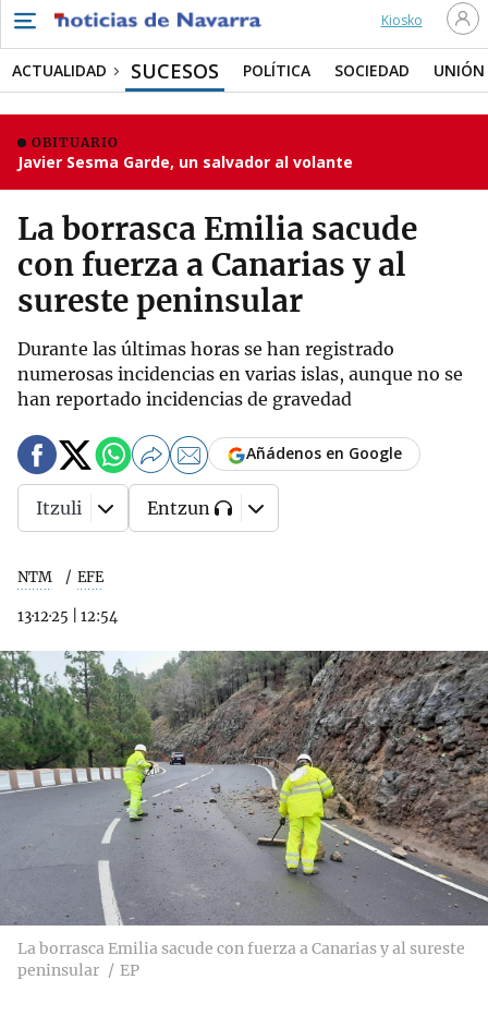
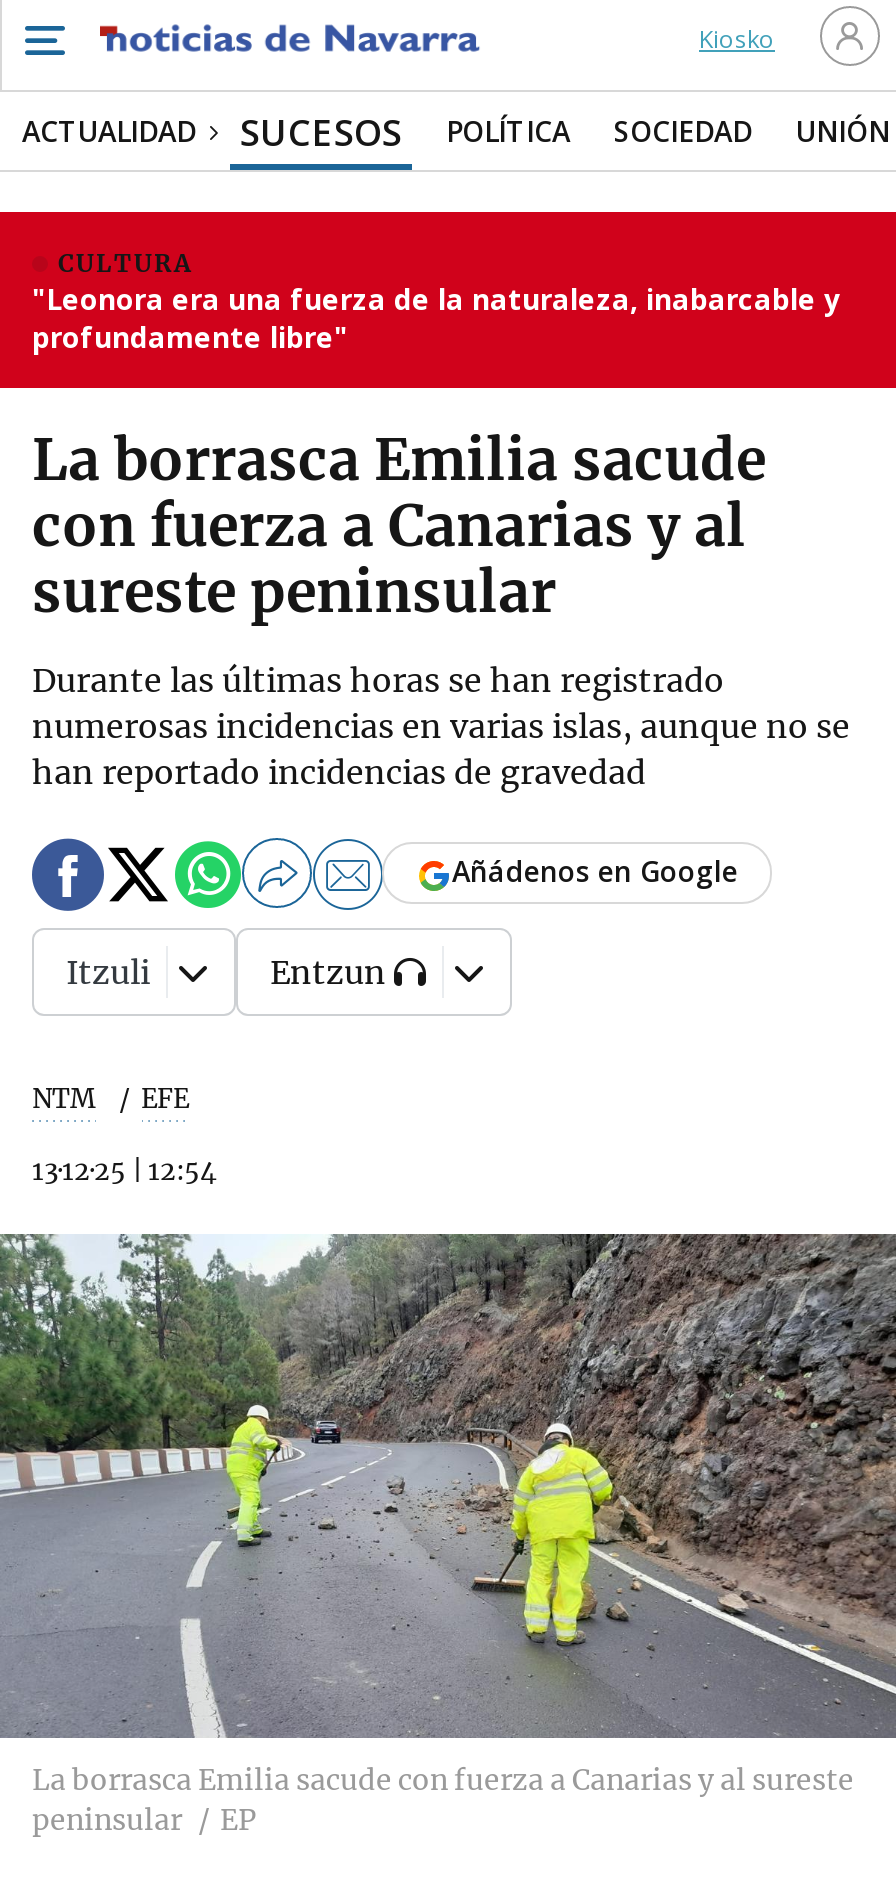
[17,134,353,172] OBITUARIO | Javier Sesma Garde, un salvador al volante -> [32,248,840,356] CULTURA | "Leonora era una fuerza de la naturaleza, inabarcable y | profundamente libre"

